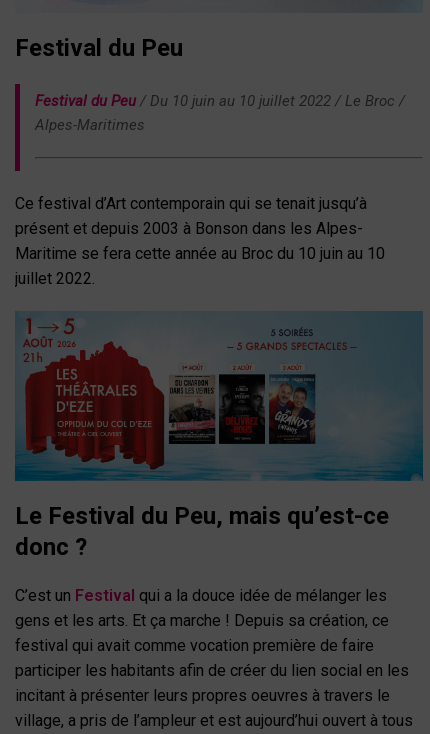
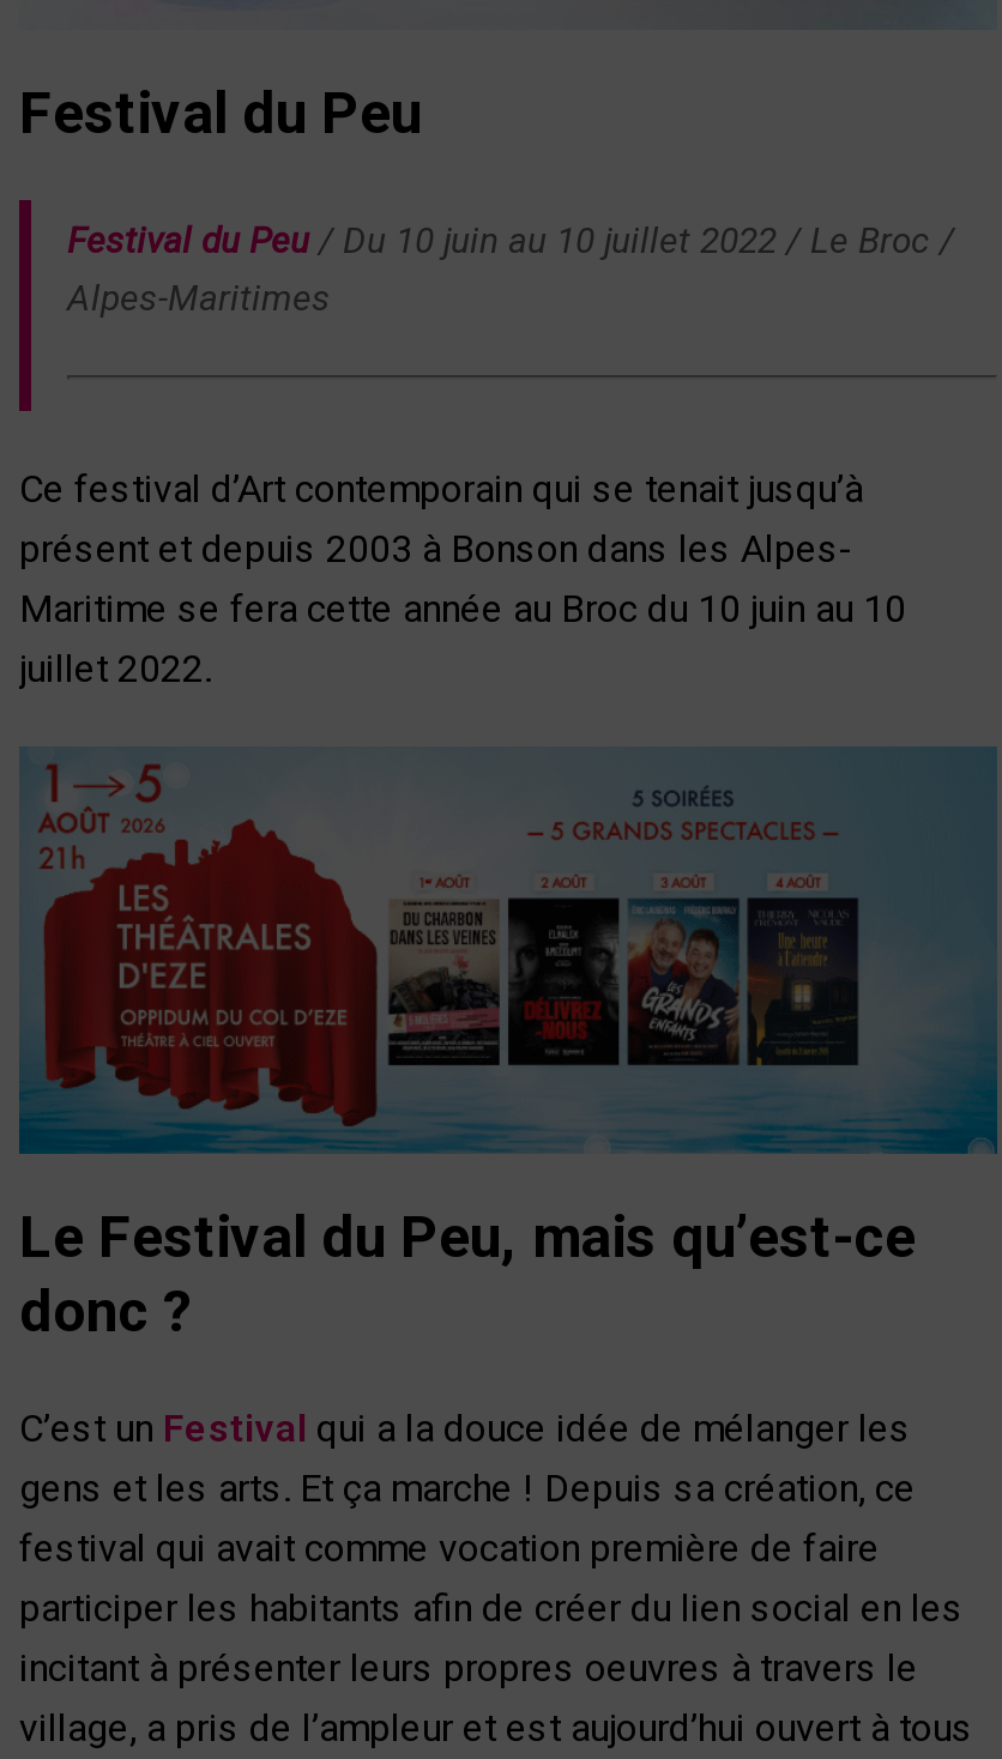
none -> [633,872,861,1069] [image]

